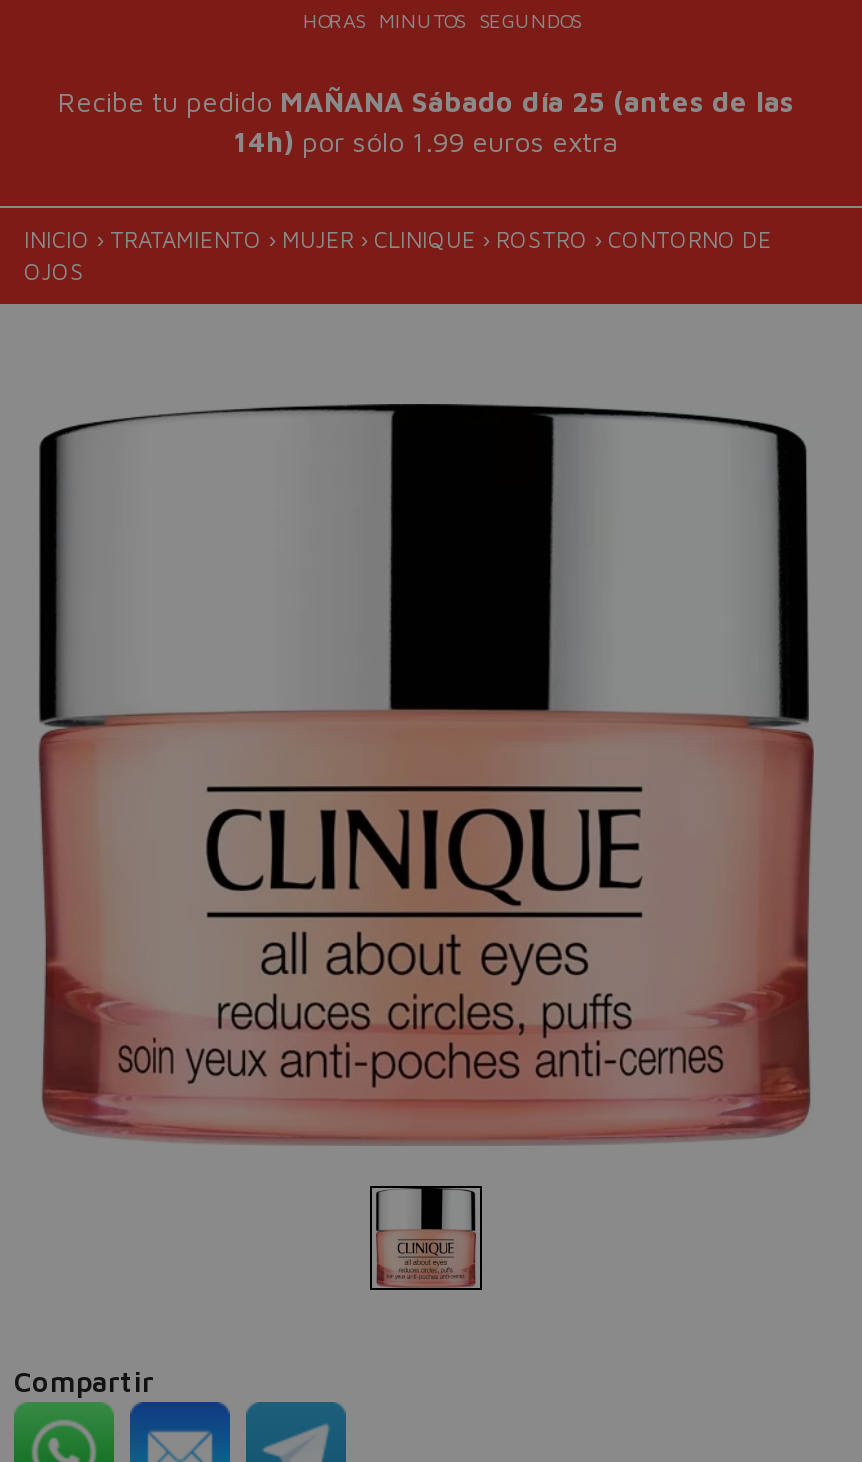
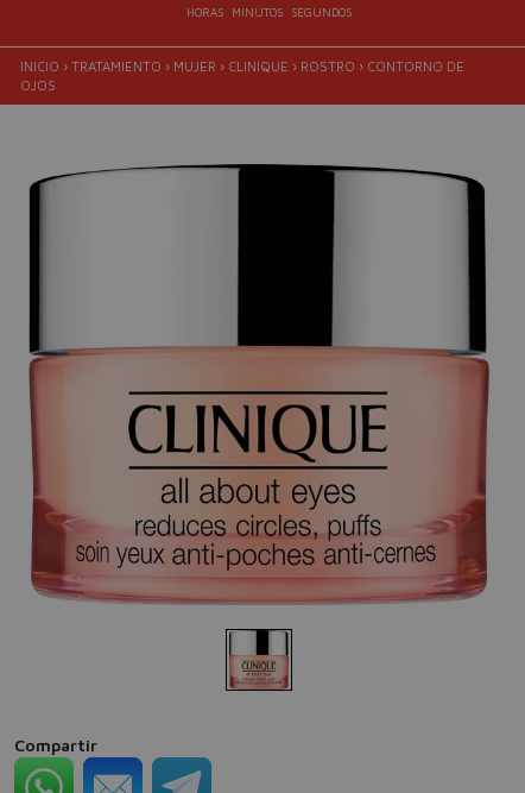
[58,84,794,158] Recibe tu pedido MAÑANA Sábado día 25 (antes de las | 14h) por sólo 1.99 euros extra -> none

